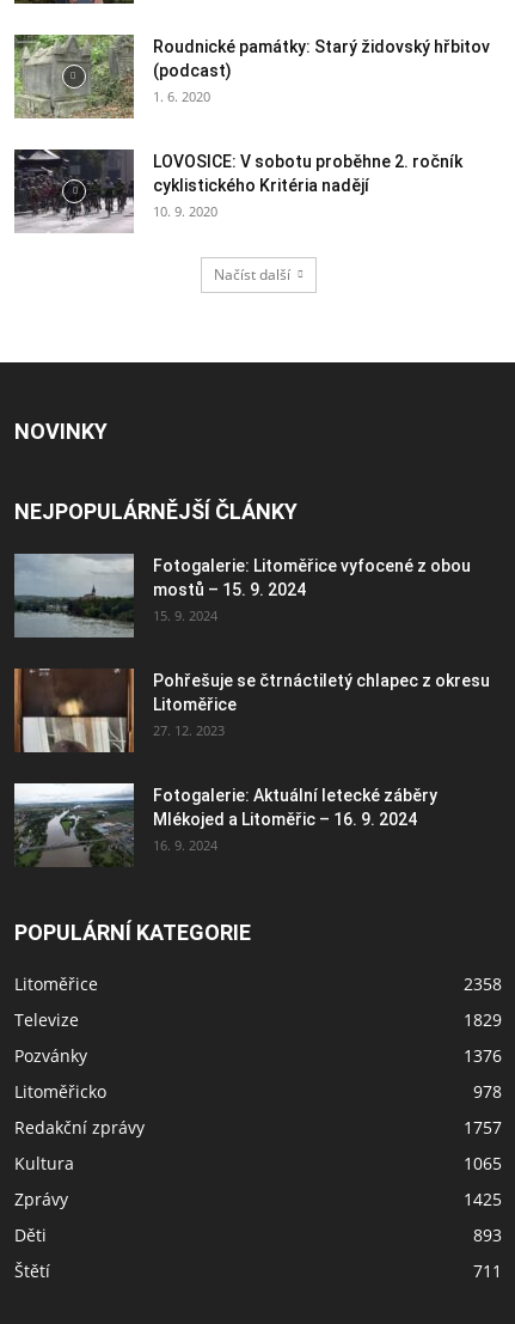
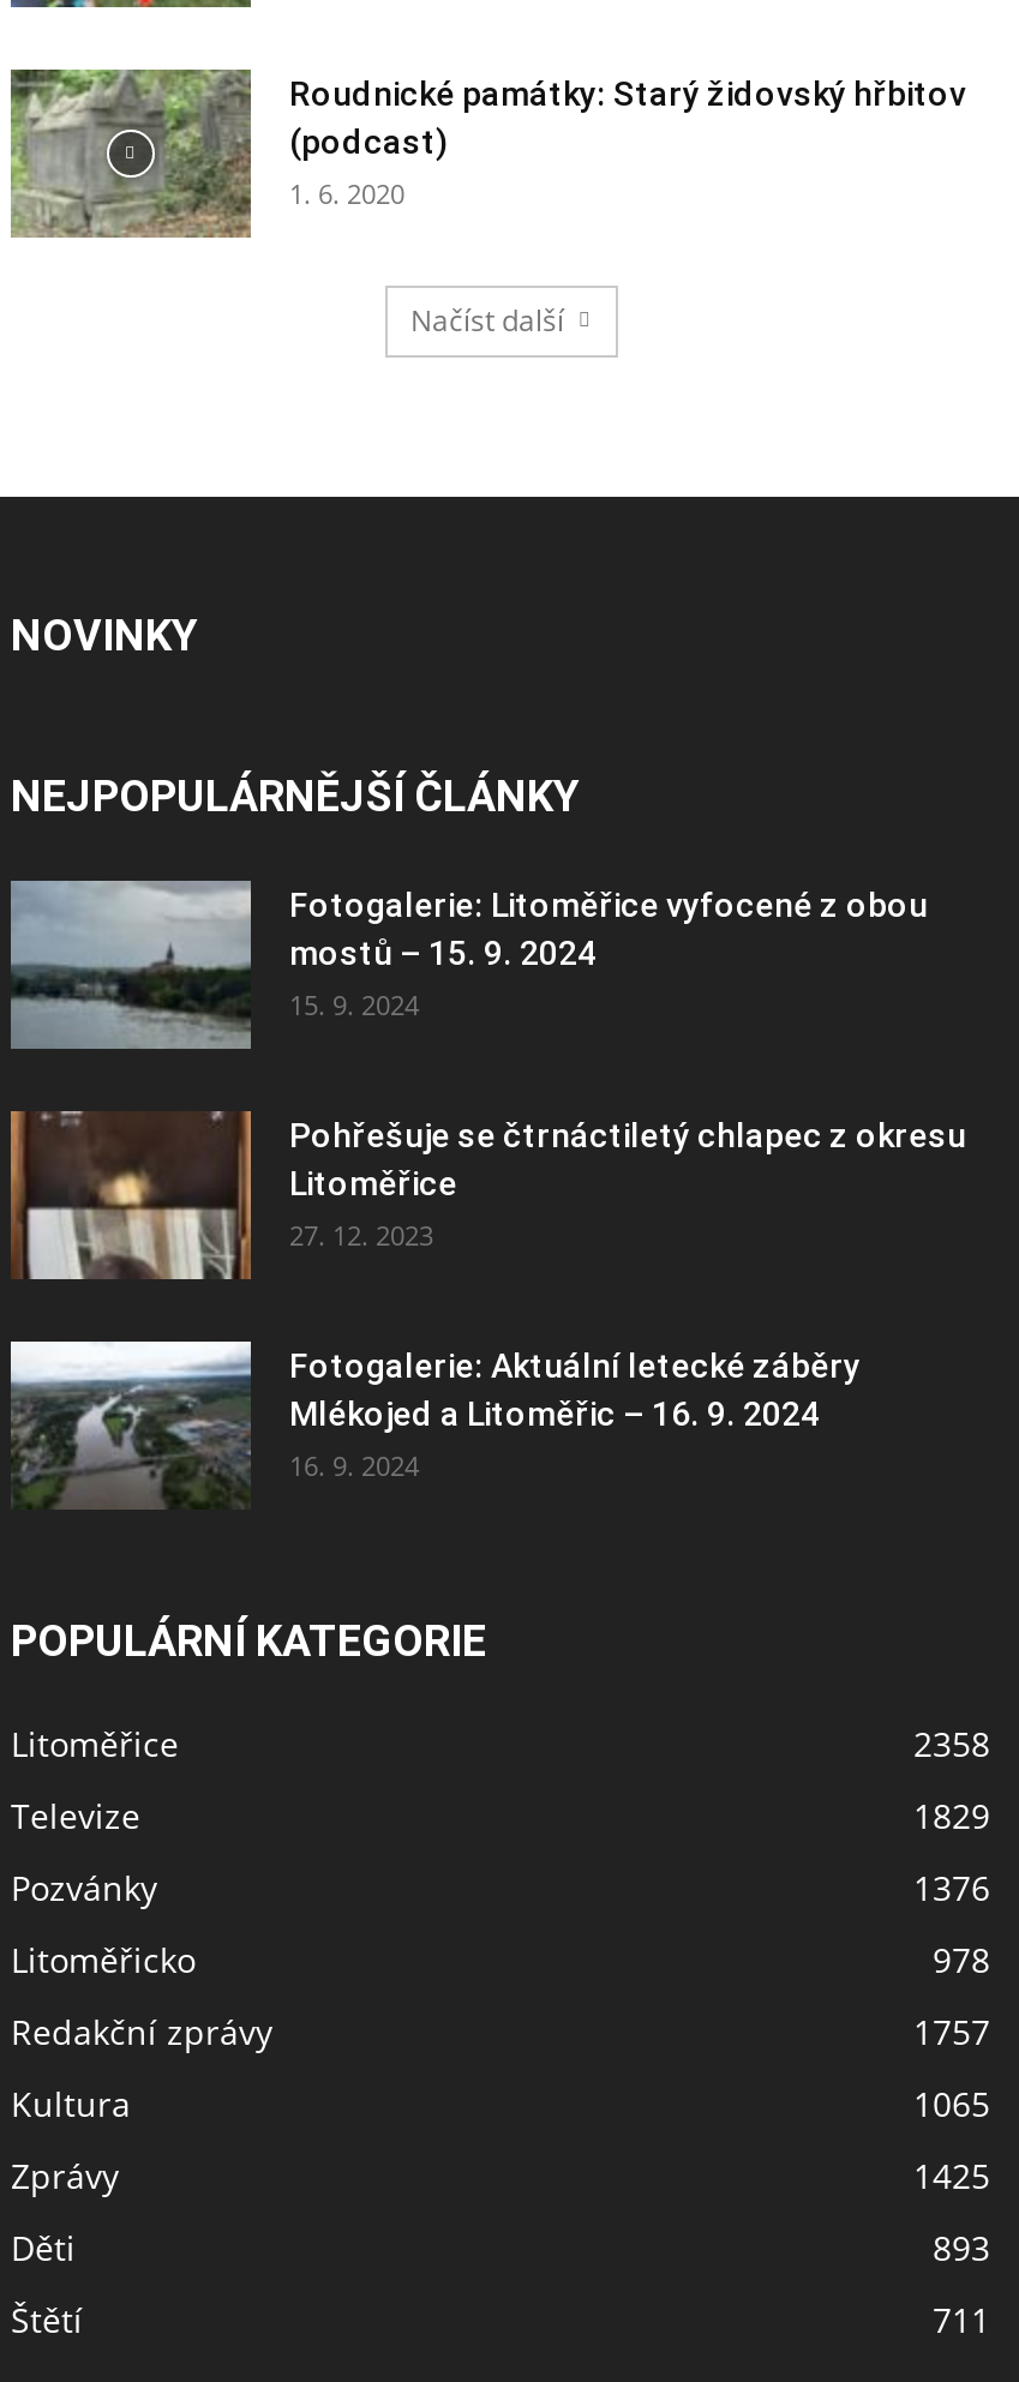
[13,148,462,232] [image] | LOVOSICE: V sobotu proběhne 2. ročník | cyklistického Kritéria nadějí | 10. 9. 2020 -> none

